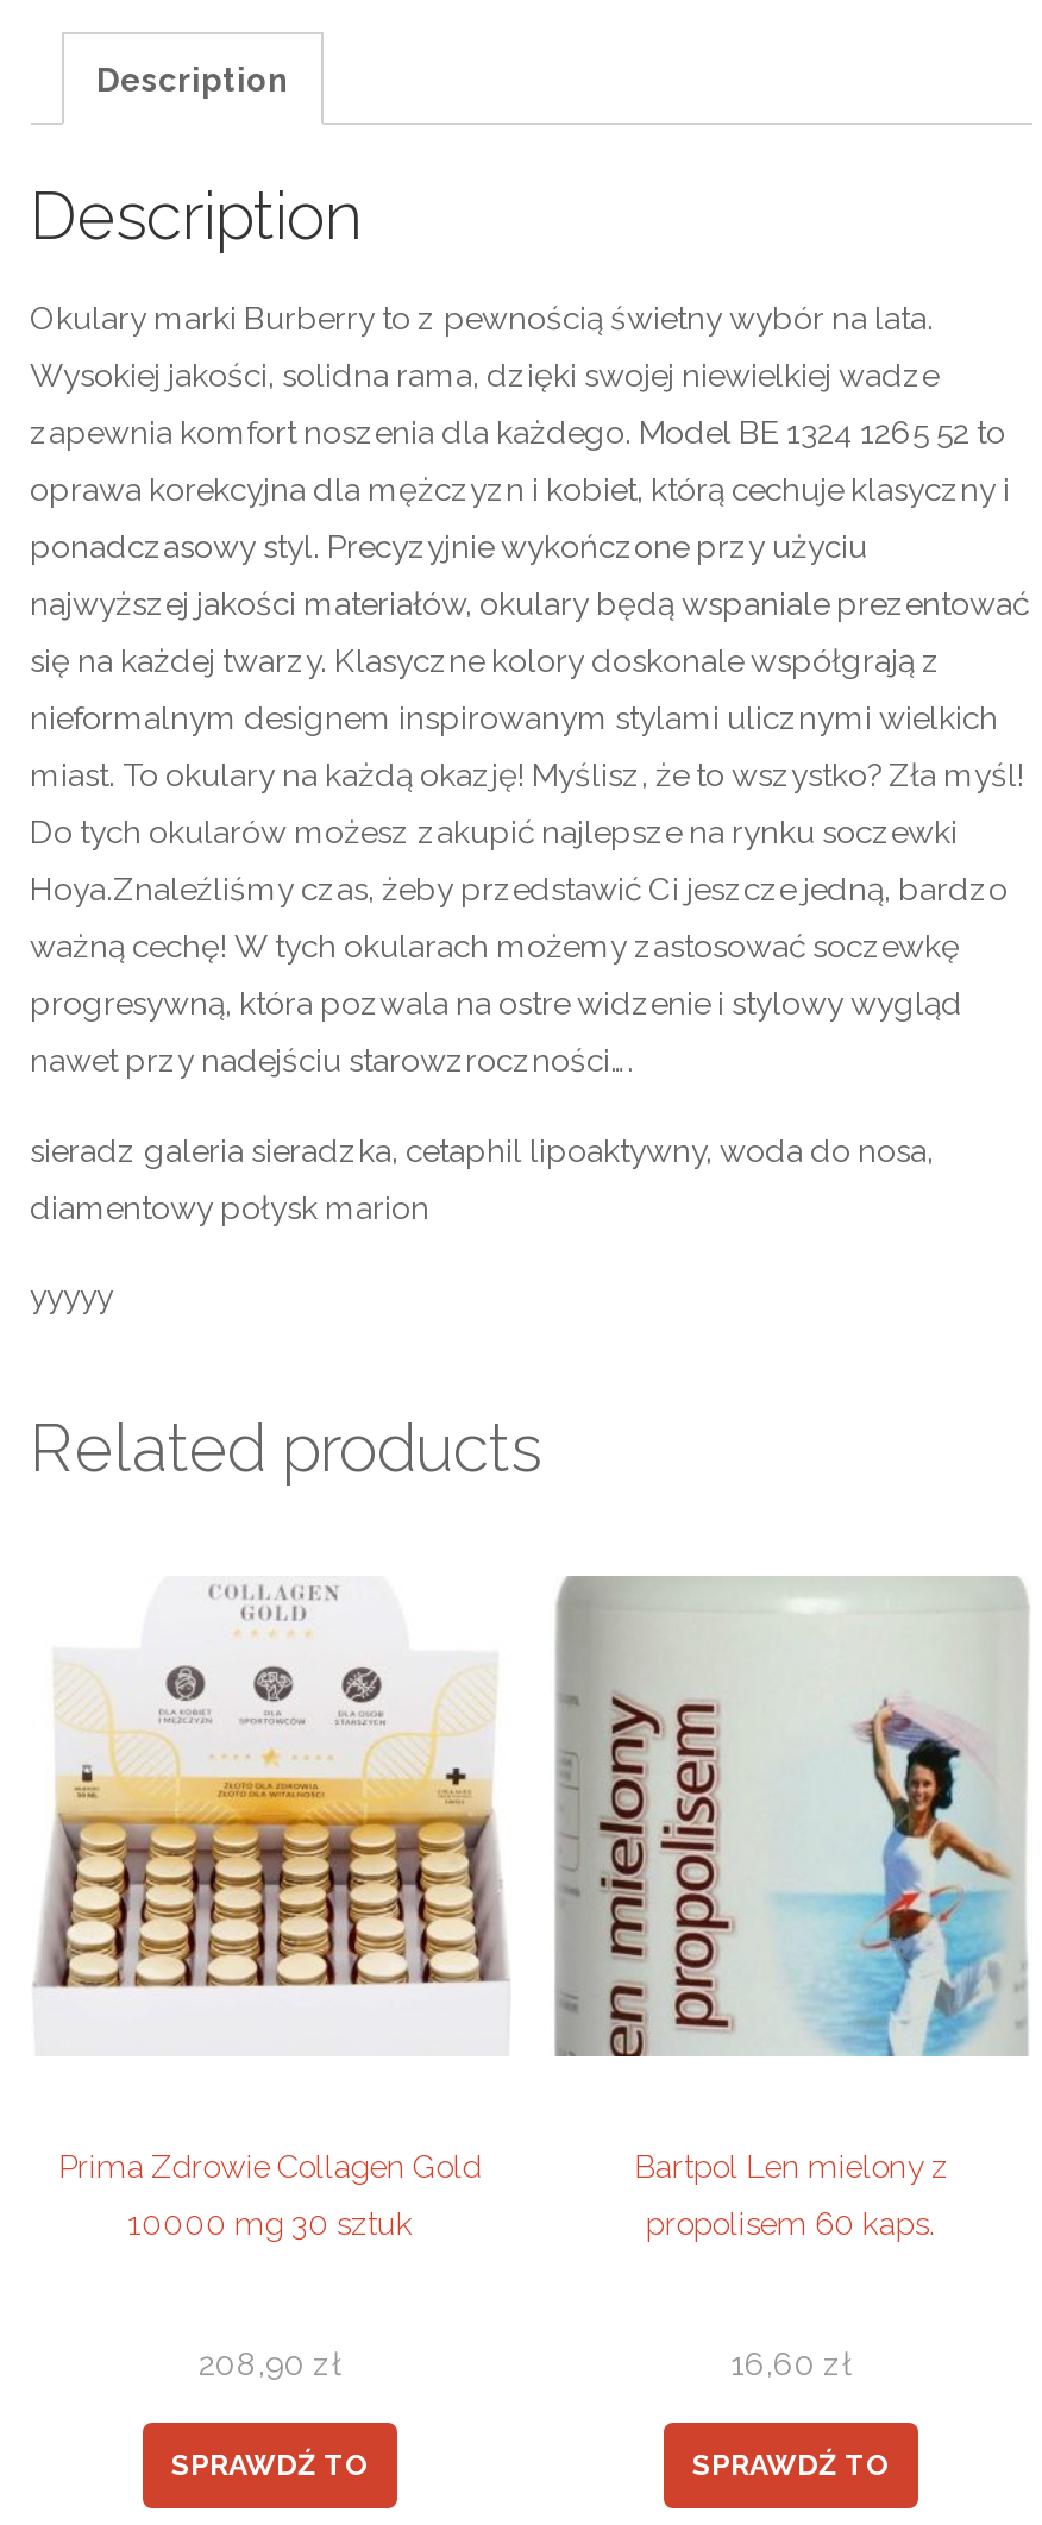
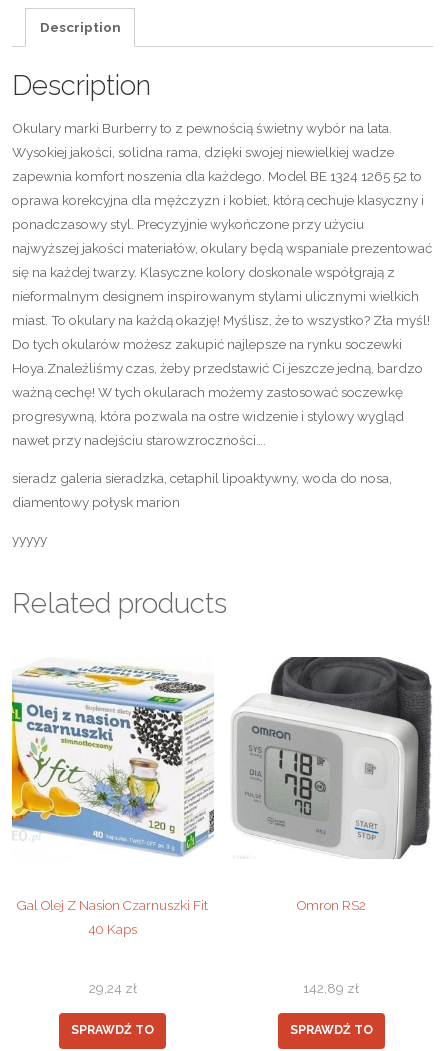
[31,1583,511,2049] [image] -> [11,661,215,857] [image]
[554,1574,1030,2242] [image] | Bartpol Len mielony z | propolisem 60 kaps. -> [233,656,432,913] [image] | Omron RS2
[58,2147,482,2185] Prima Zdrowie Collagen Gold -> [17,897,208,913] Gal Olej Z Nasion Czarnuszki Fit
[127,2204,413,2242] 10000 mg 30 sztuk -> [88,921,137,937] 40 Kaps
[199,2345,341,2383] 208,90 zł -> [88,980,136,996] 29,24 zł
[730,2345,852,2383] 16,60 zł -> [303,980,359,996] 142,89 zł

